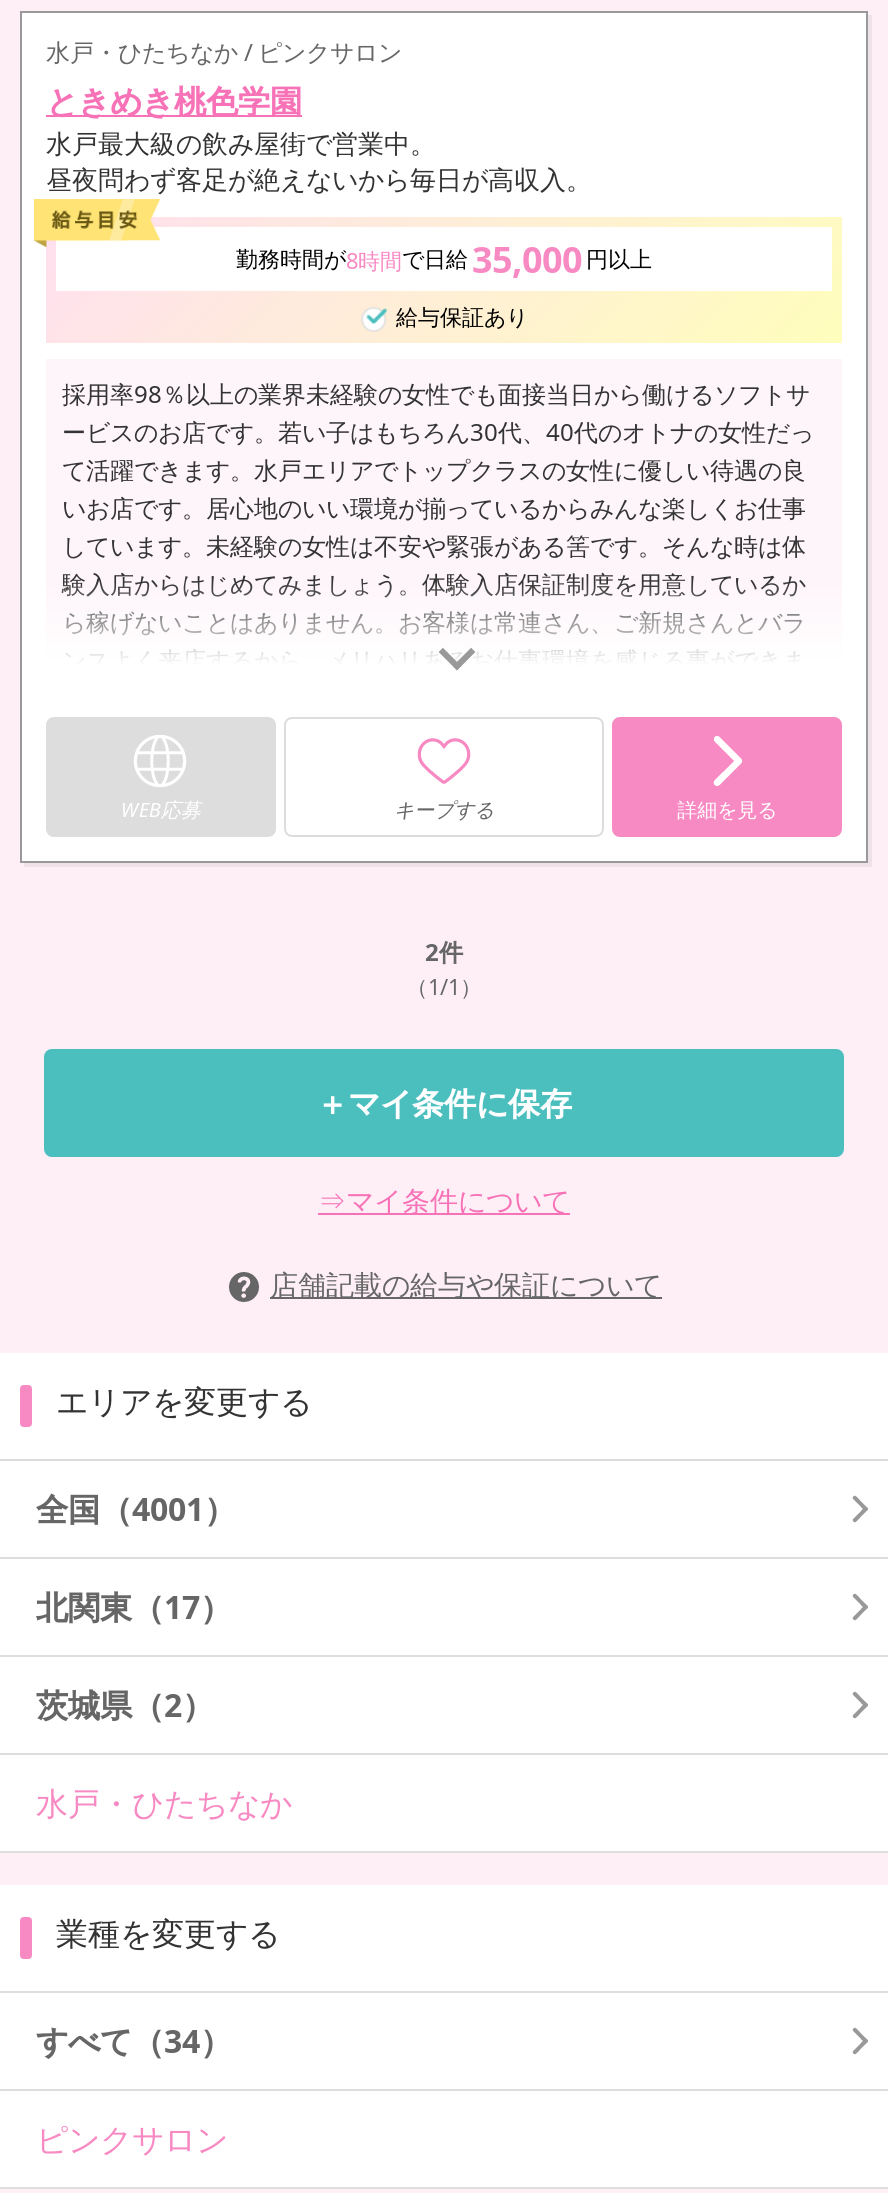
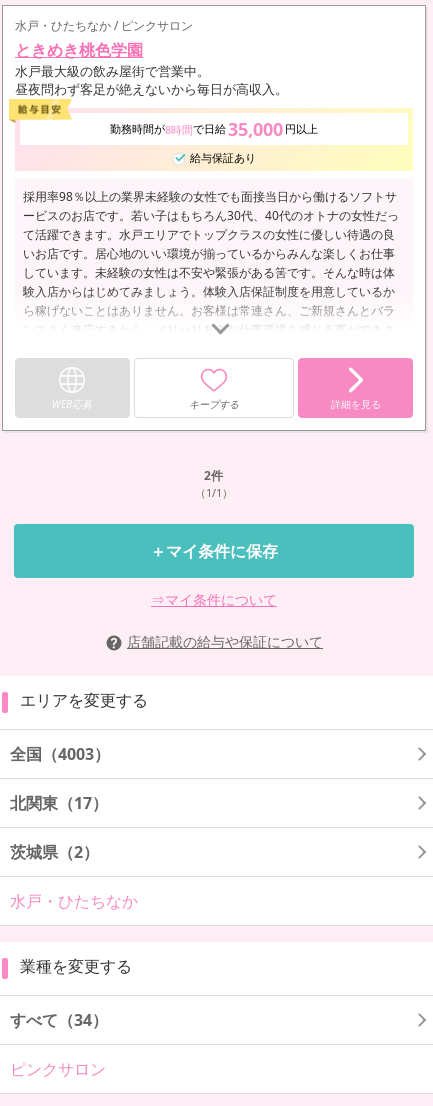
[36,1487,236,1531] 全国（4001） -> [10,743,110,765] 全国（4003）

